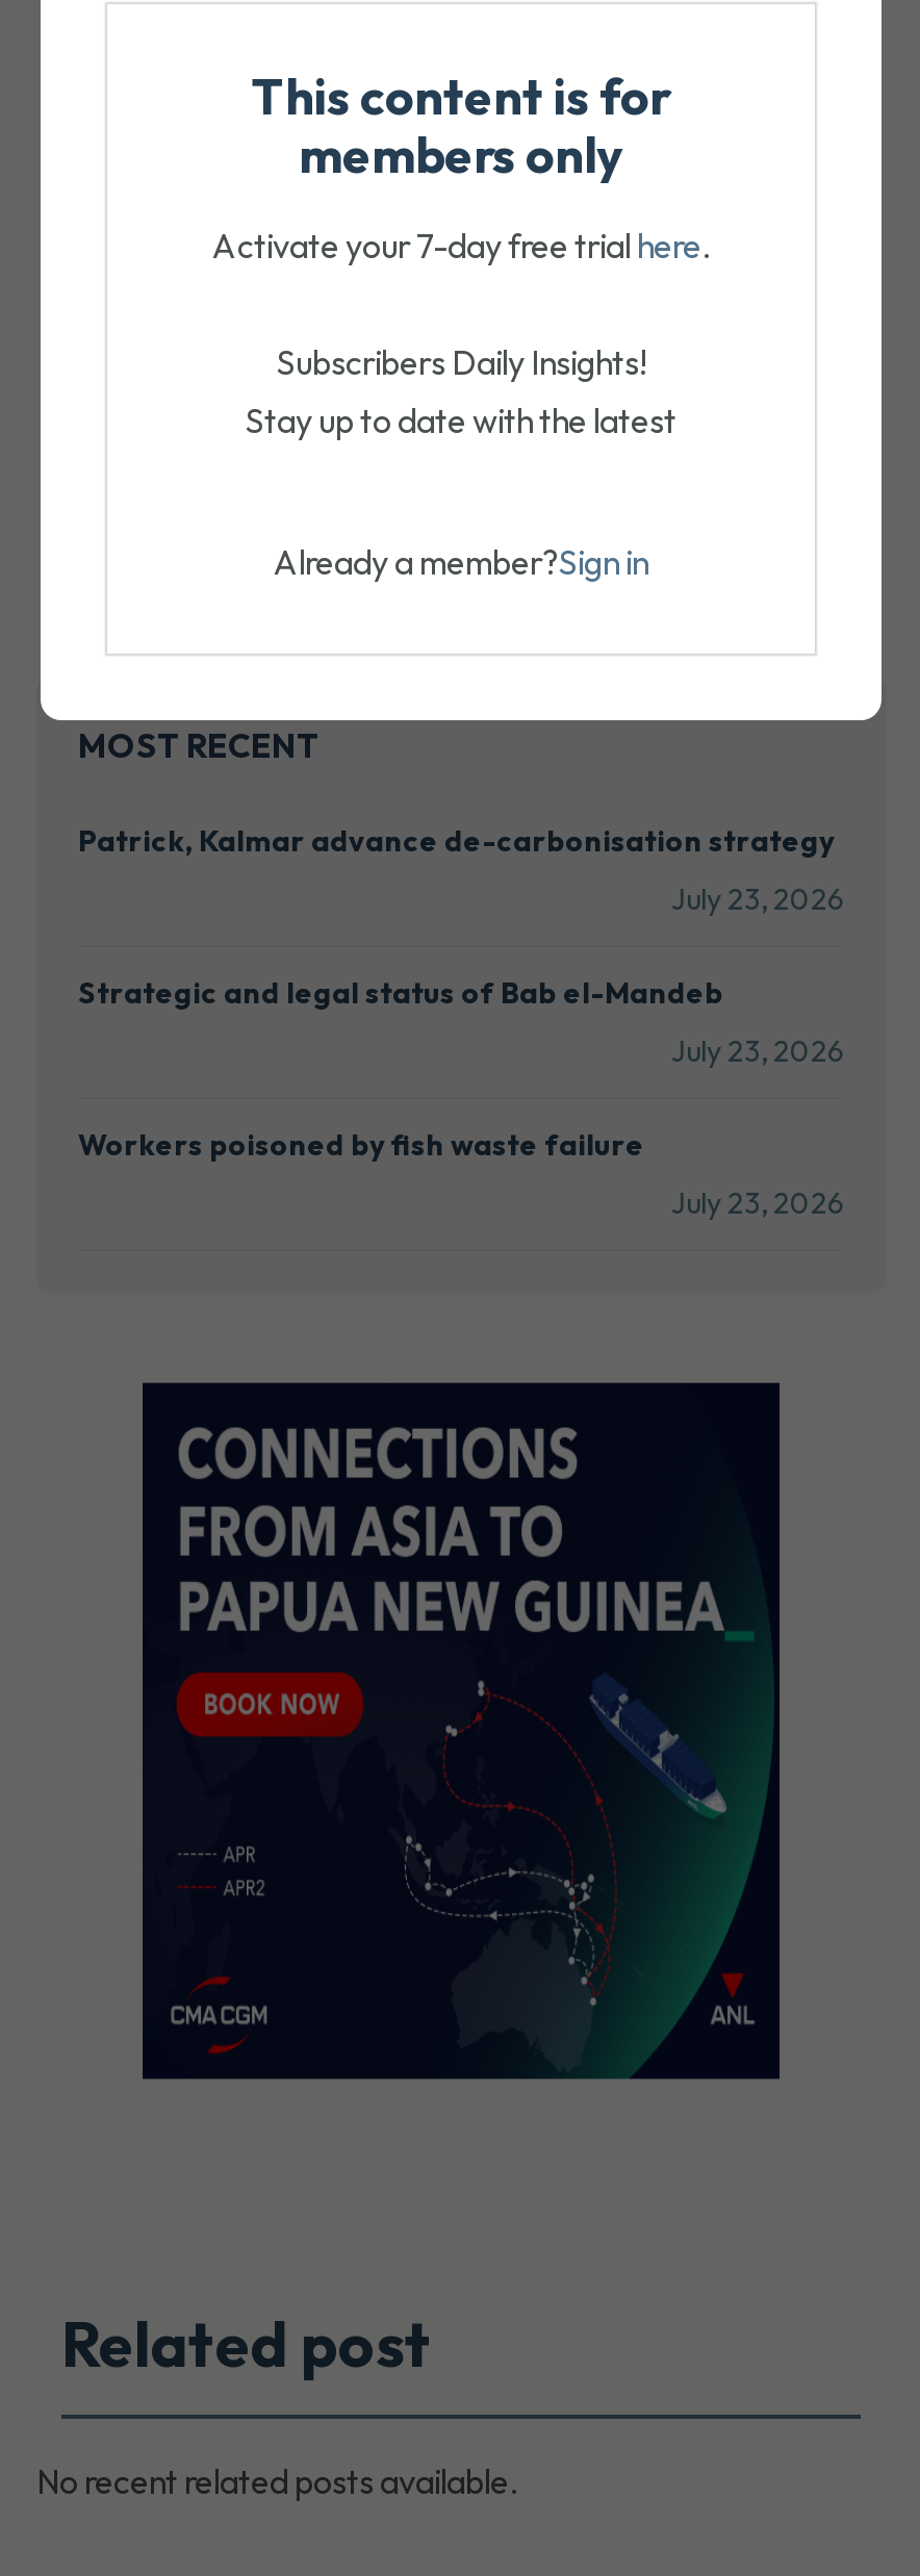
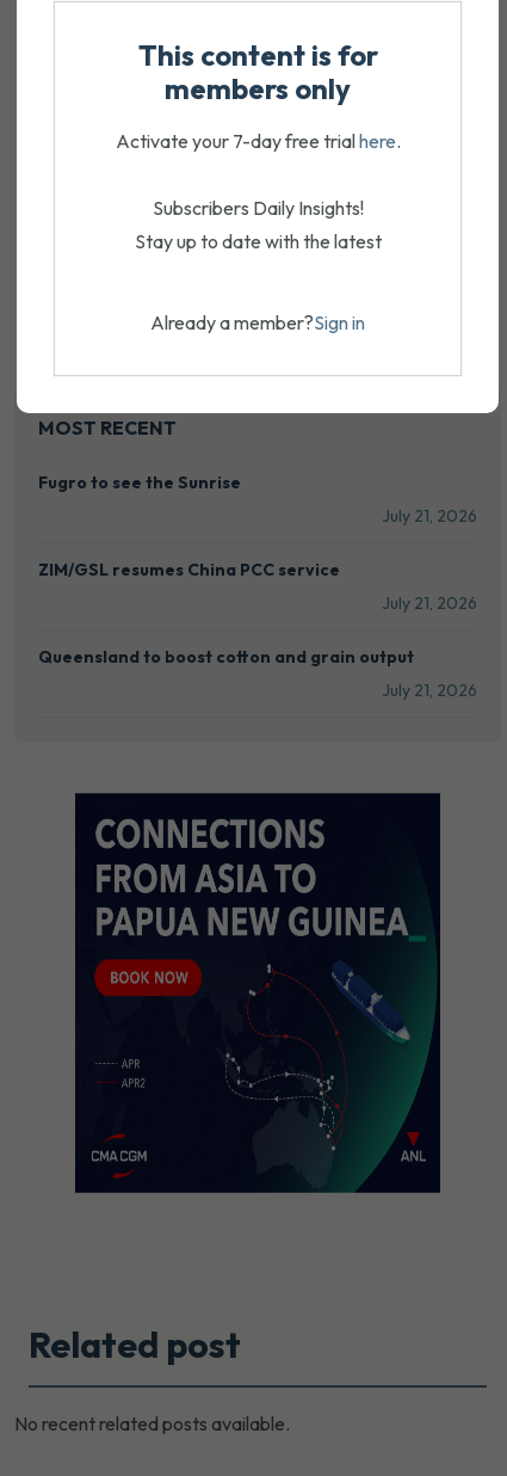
[78,821,834,859] Patrick, Kalmar advance de-carbonisation strategy -> [38,471,241,493] Fugro to see the Sunrise
[671,879,844,917] July 23, 2026 -> [382,505,477,526] July 21, 2026
[78,973,723,1011] Strategic and legal status of Bab el-Mandeb -> [38,558,340,580] ZIM/GSL resumes China PCC service
[671,1031,844,1069] July 23, 2026 -> [382,592,477,613] July 21, 2026
[78,1125,644,1163] Workers poisoned by fish waste failure -> [38,645,414,667] Queensland to boost cotton and grain output
[671,1183,844,1221] July 23, 2026 -> [382,679,477,700] July 21, 2026

